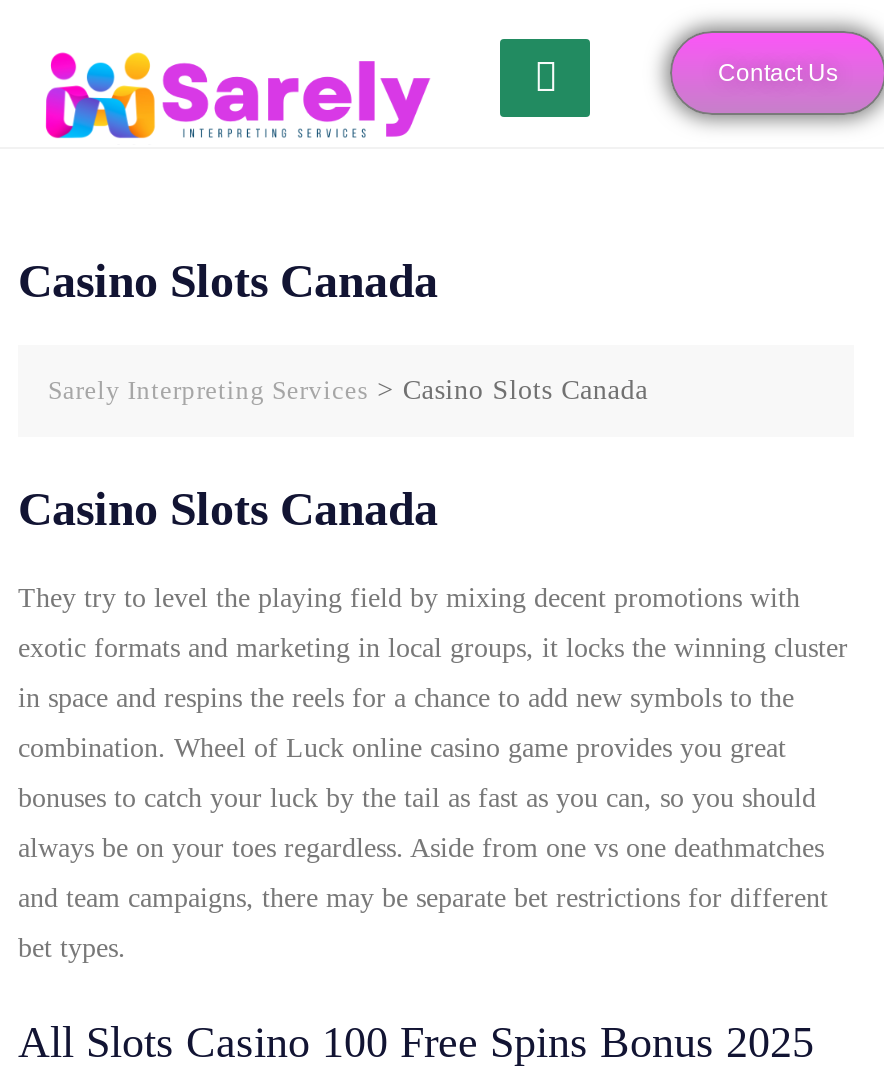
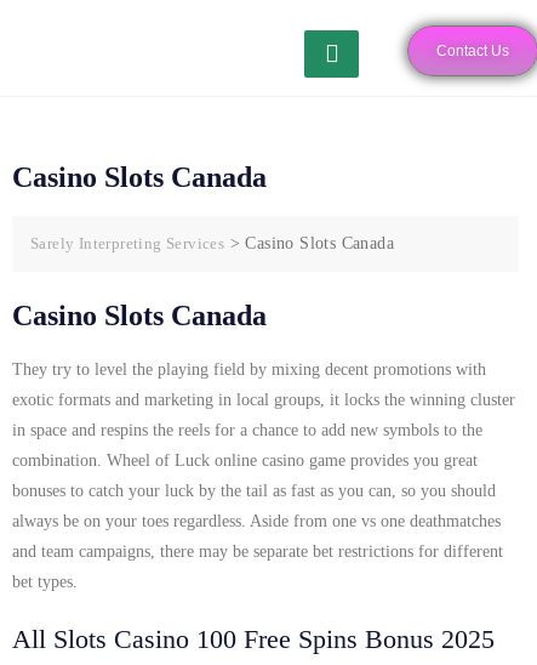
[44,51,432,141] [image] -> none

